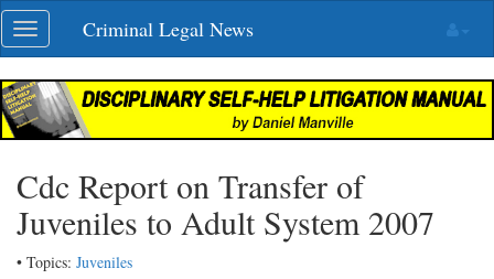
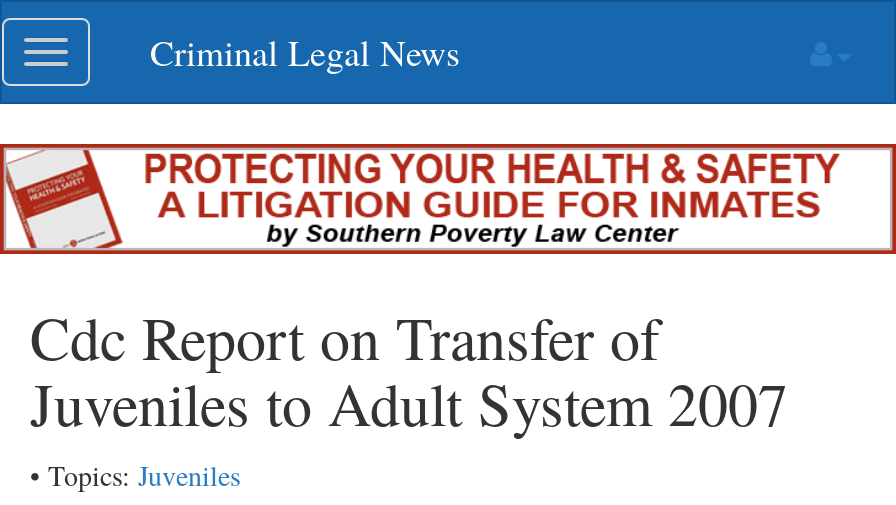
[3,78,491,141] [image] -> [6,142,890,256] [image]

